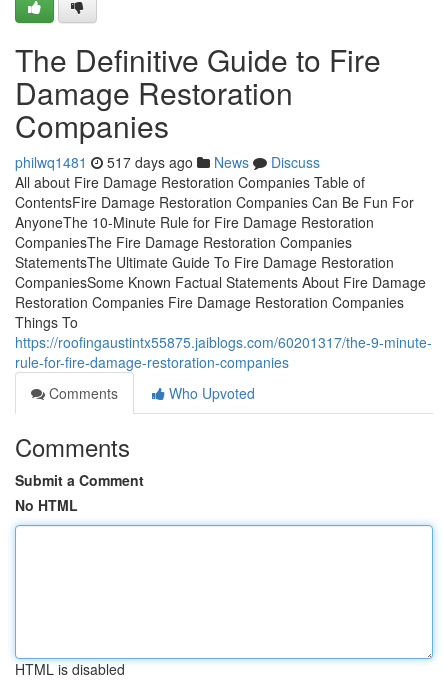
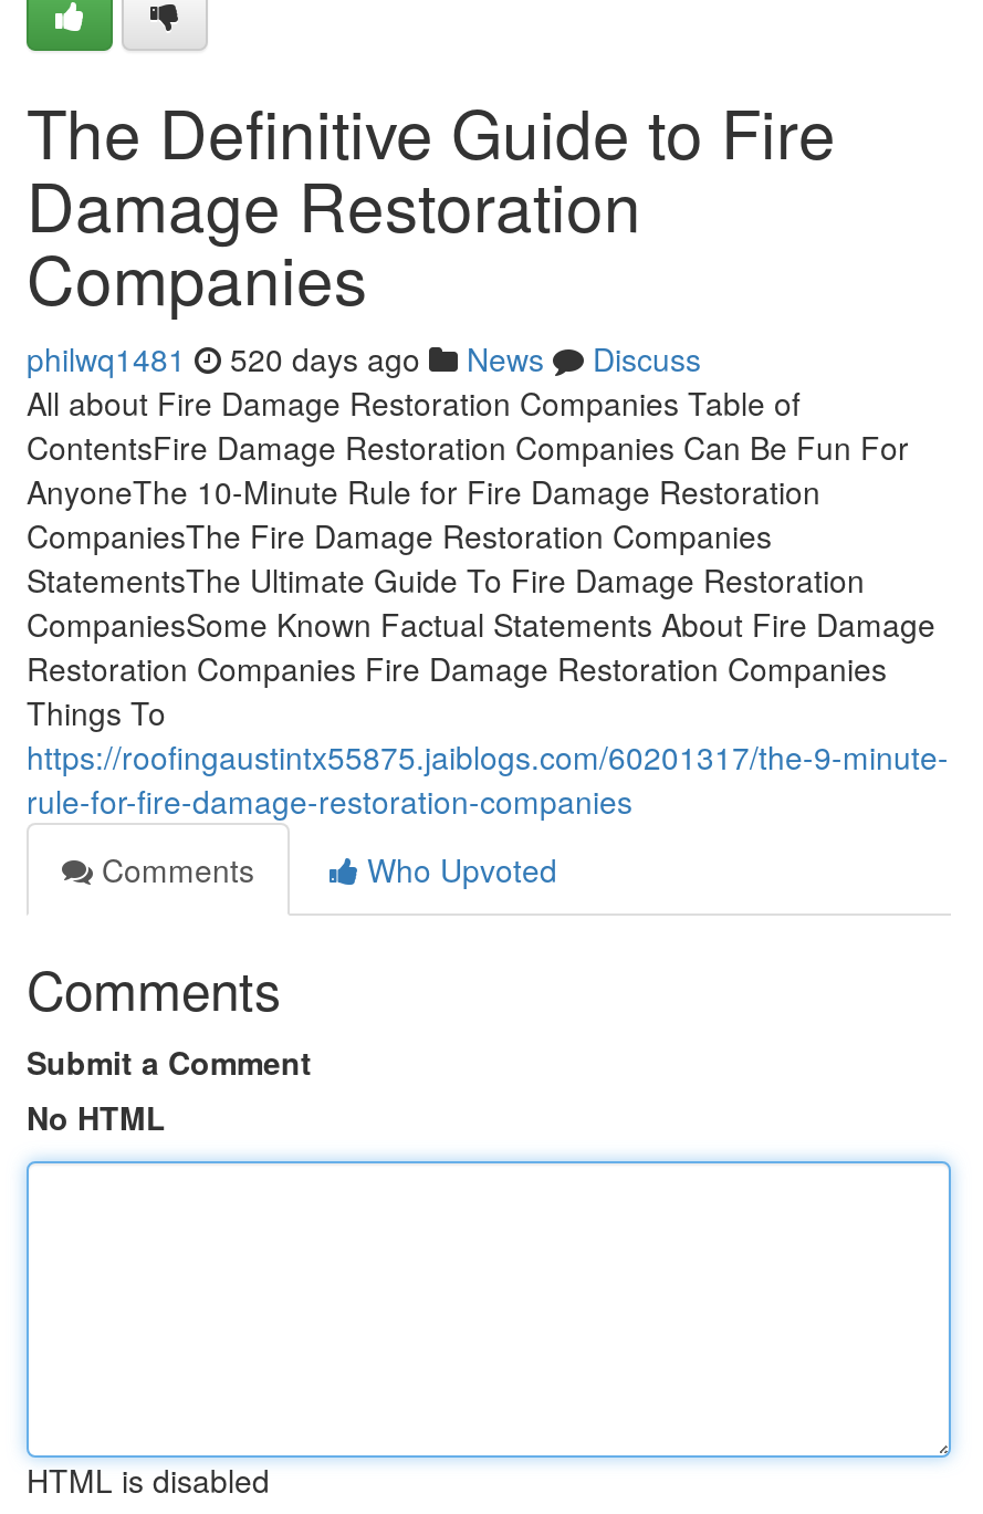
[15,152,320,172] philwq1481 517 days ago News Discuss -> [27,336,701,380] philwq1481 520 days ago News Discuss

